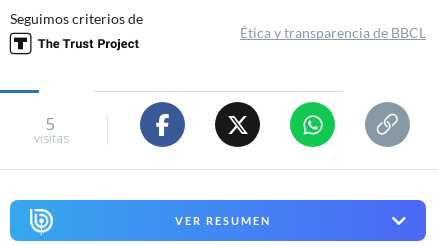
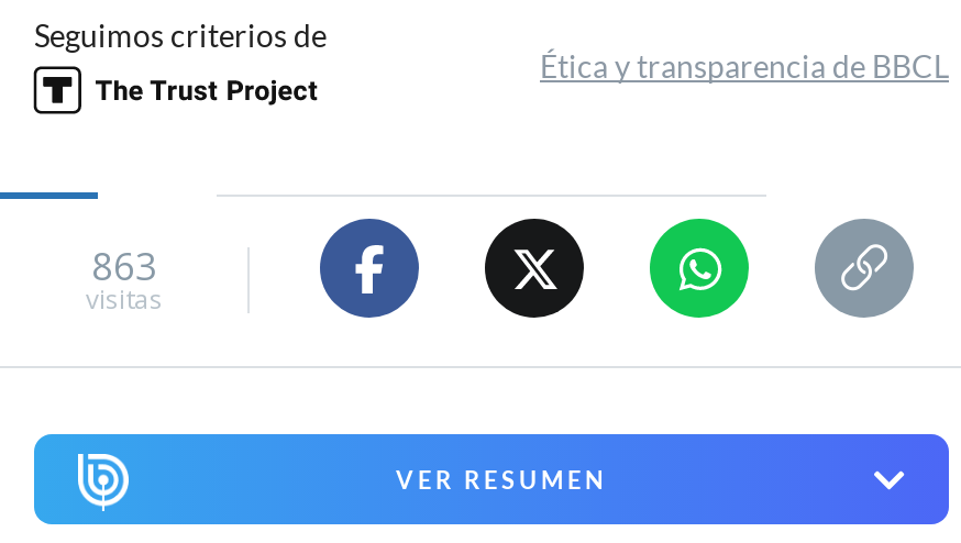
[46,112,56,135] 5 -> [91,241,157,291] 863

